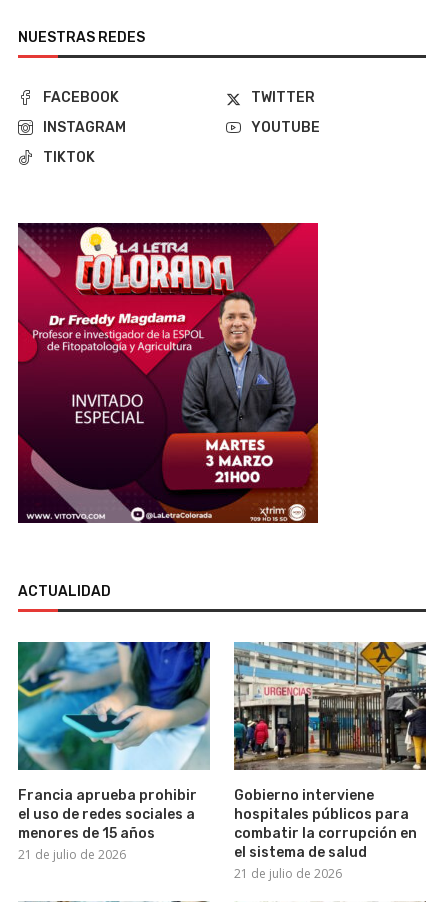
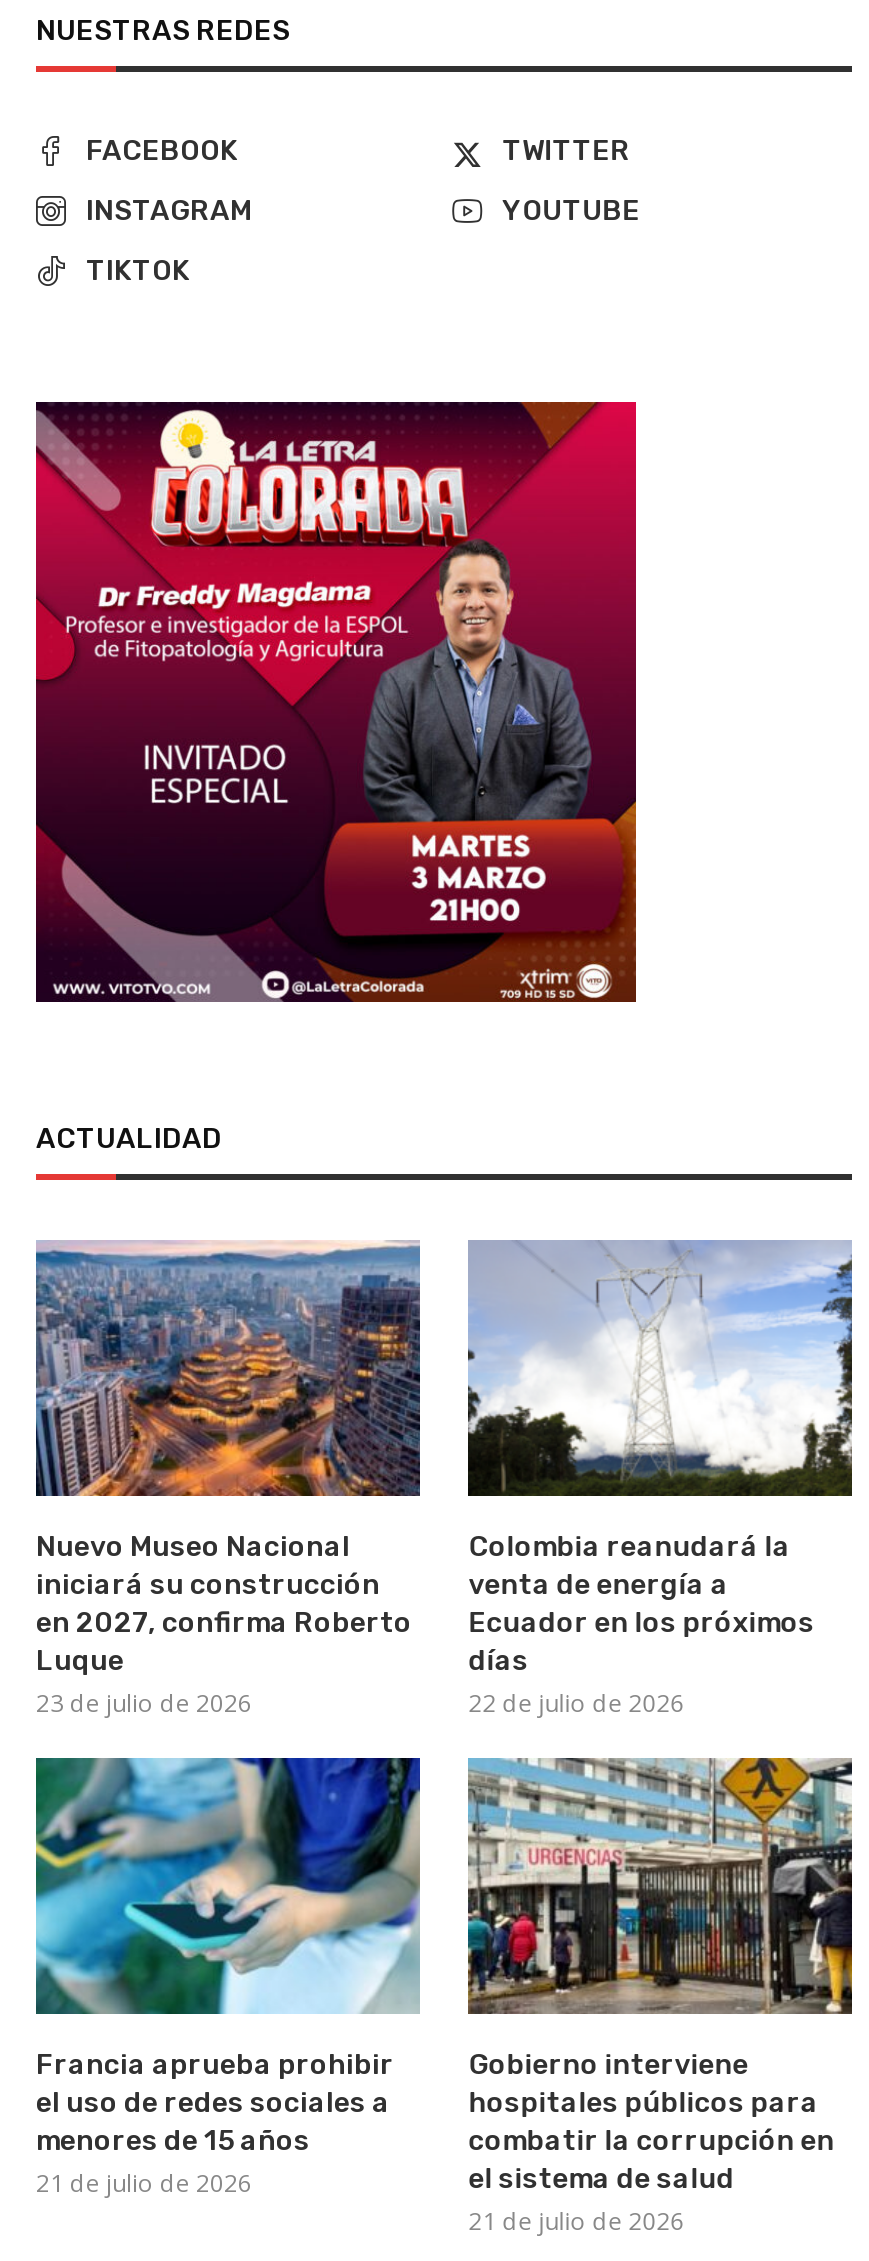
none -> [36,1240,422,1720] [image] | Nuevo Museo Nacional | iniciará su construcción | en 2027, confirma Roberto | Luque | 23 de julio de 2026
none -> [466,1240,854,1720] [image] | Colombia reanudará la | venta de energía a | Ecuador en los próximos | días | 22 de julio de 2026

